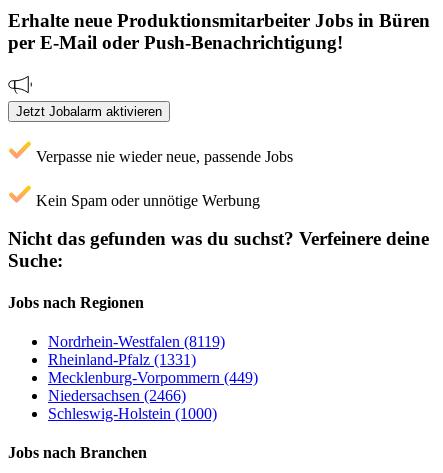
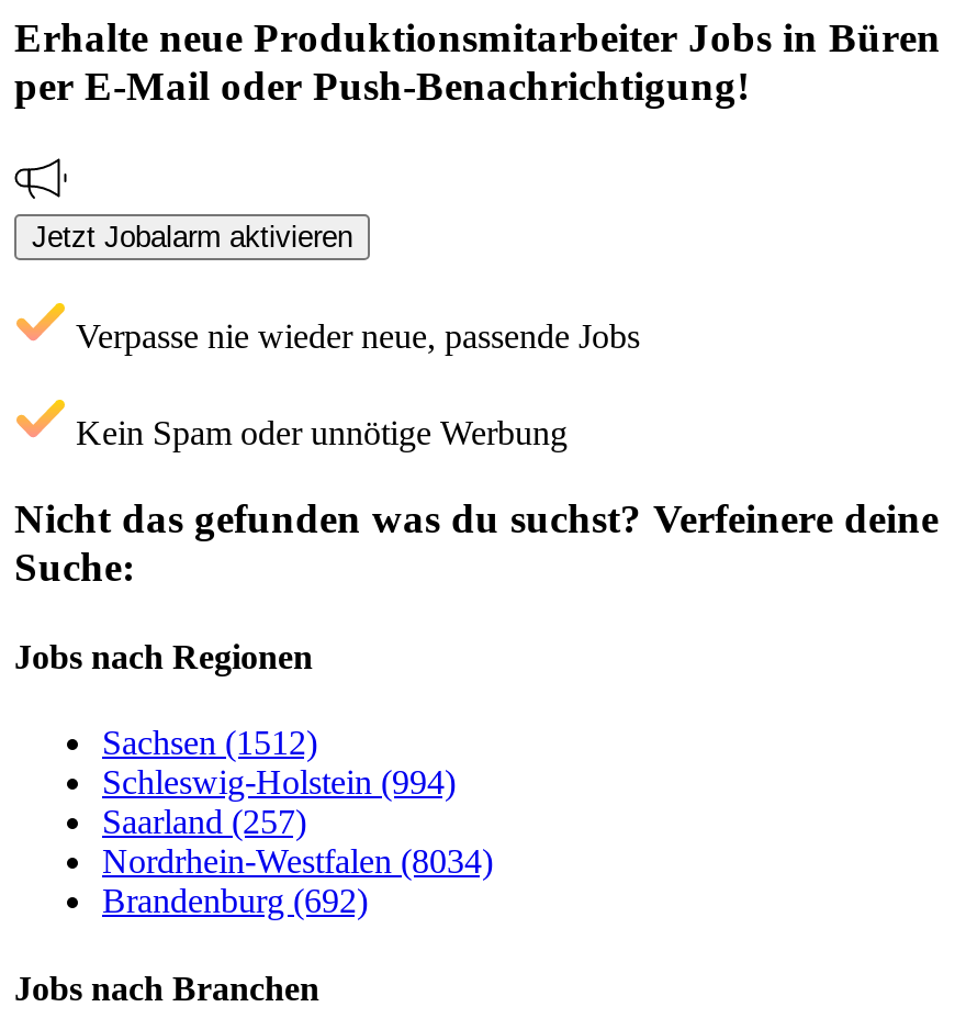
[48,333,258,422] Nordrhein-Westfalen (8119) | Rheinland-Pfalz (1331) | Mecklenburg-Vorpommern (449) | Niedersachsen (2466) | Schleswig-Holstein (1000) -> [102,724,493,920] Sachsen (1512) | Schleswig-Holstein (994) | Saarland (257) | Nordrhein-Westfalen (8034) | Brandenburg (692)

